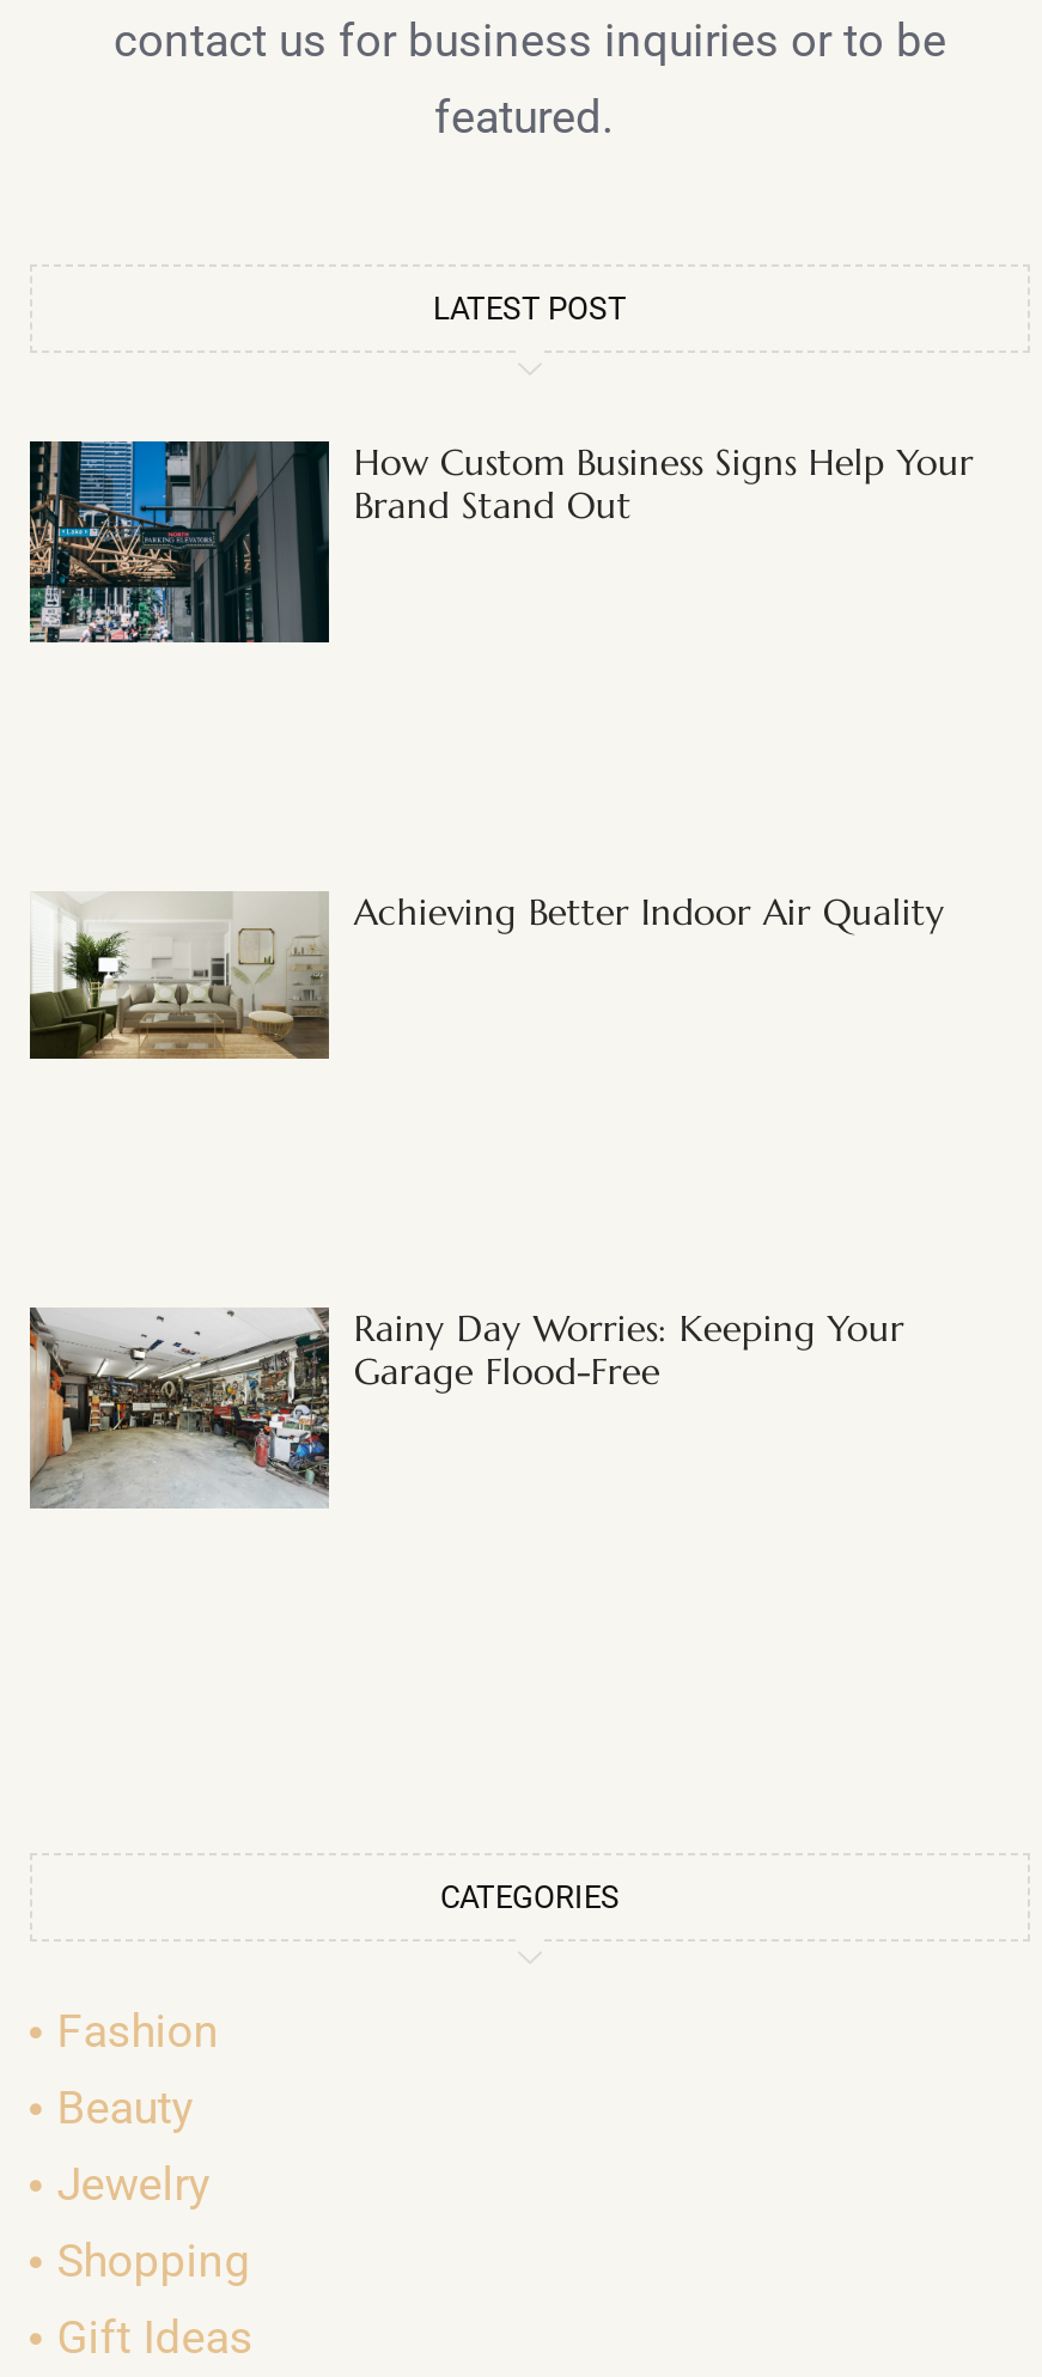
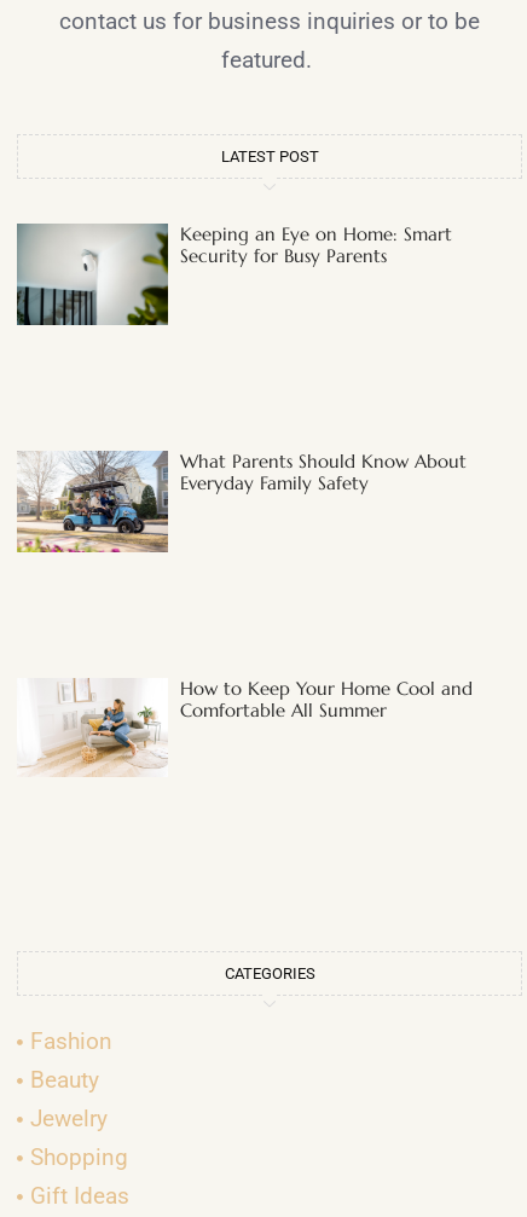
[28,439,974,645] [image] | How Custom Business Signs Help Your | Brand Stand Out -> [16,222,453,326] [image] | Keeping an Eye on Home: Smart | Security for Busy Parents
[28,888,945,1063] [image] | Achieving Better Indoor Air Quality -> [16,450,467,554] [image] | What Parents Should Know About | Everyday Family Safety
[28,1305,904,1511] [image] | Rainy Day Worries: Keeping Your | Garage Flood-Free -> [17,676,473,777] [image] | How to Keep Your Home Cool and | Comfortable All Summer

